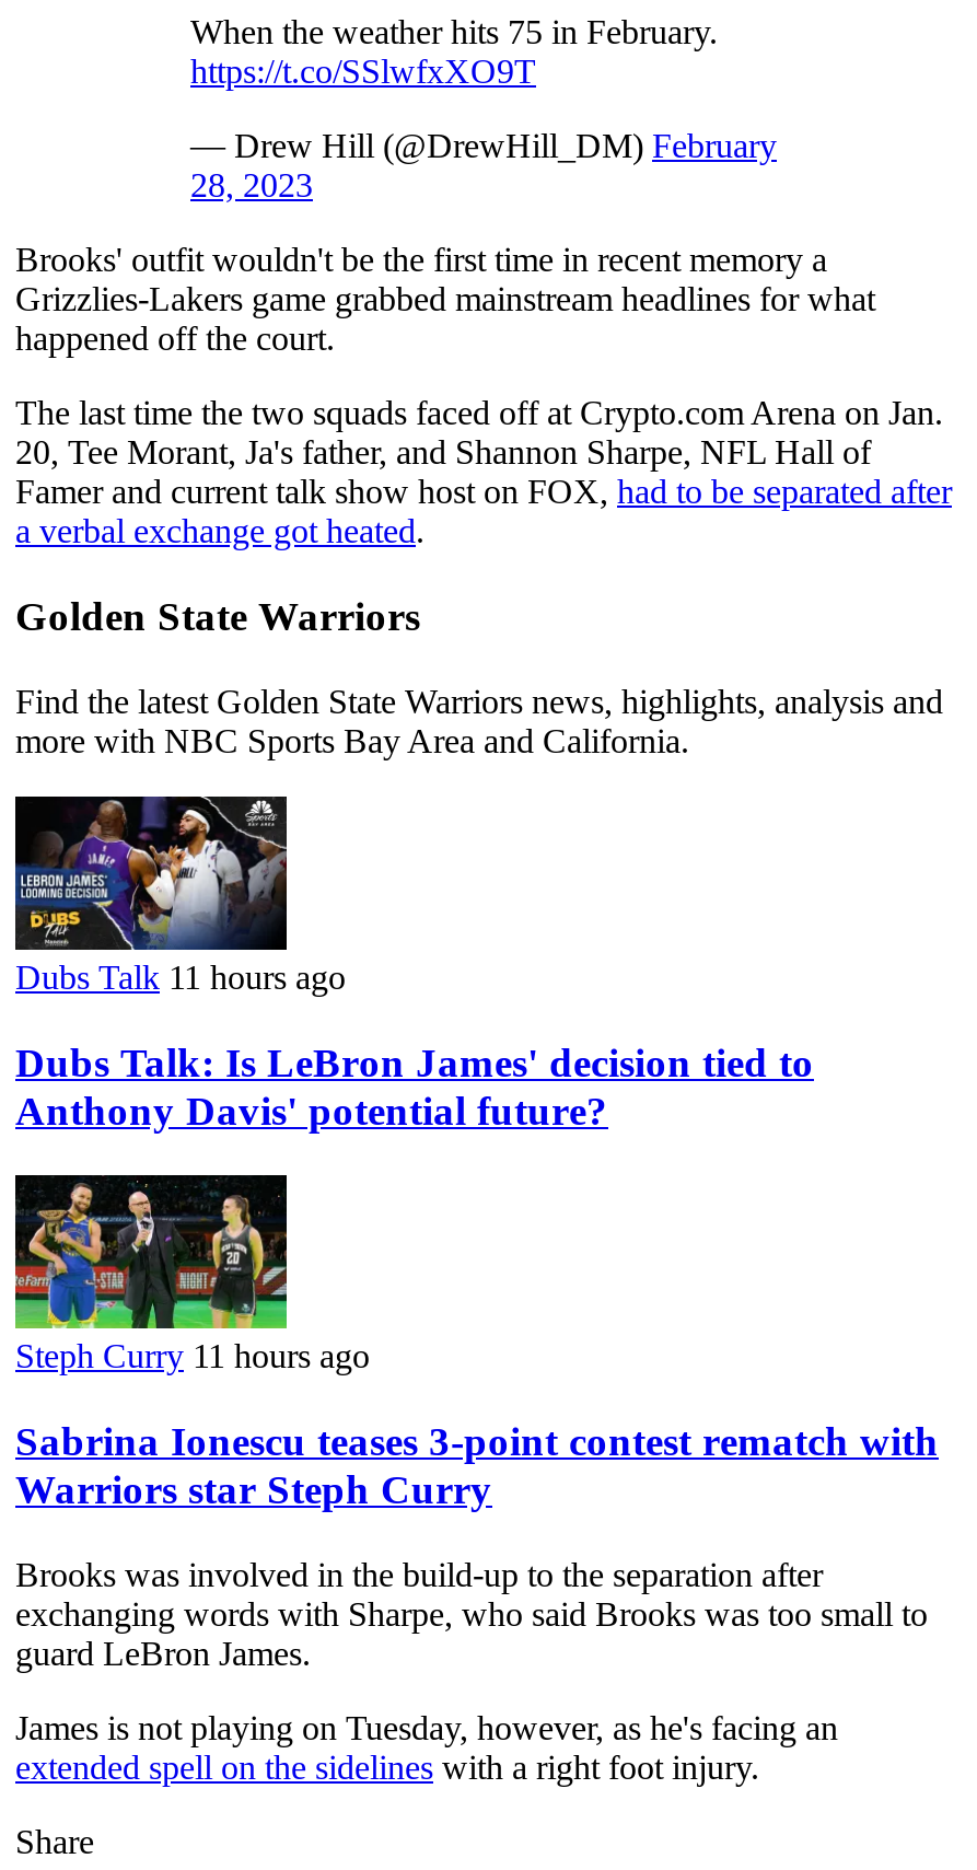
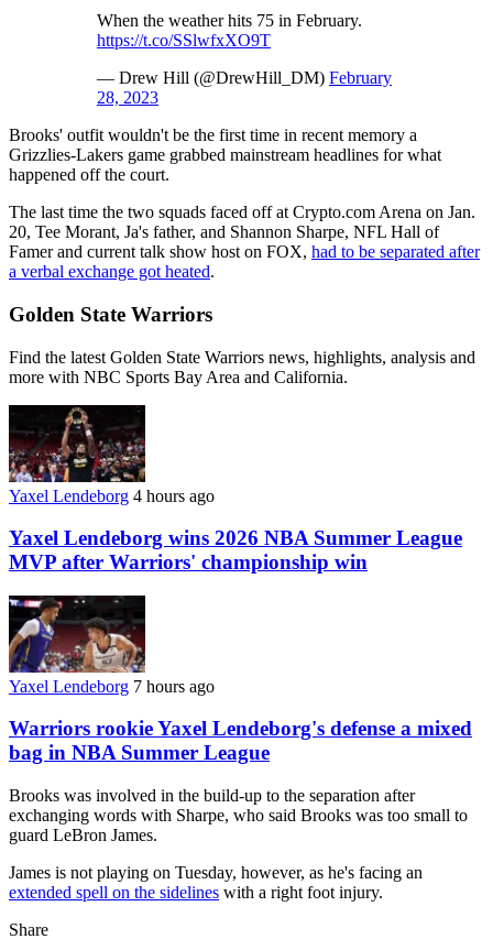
[15,794,346,995] [image] | Dubs Talk 11 hours ago -> [9,404,215,505] [image] | Yaxel Lendeborg 4 hours ago
[15,1038,814,1133] Dubs Talk: Is LeBron James' decision tied to | Anthony Davis' potential future? -> [9,526,462,574] Yaxel Lendeborg wins 2026 NBA Summer League | MVP after Warriors' championship win
[13,1175,370,1375] [image] | Steph Curry 11 hours ago -> [8,596,215,695] [image] | Yaxel Lendeborg 7 hours ago
[15,1418,939,1512] Sabrina Ionescu teases 3-point contest rematch with | Warriors star Steph Curry -> [9,717,472,764] Warriors rookie Yaxel Lendeborg's defense a mixed | bag in NBA Summer League

